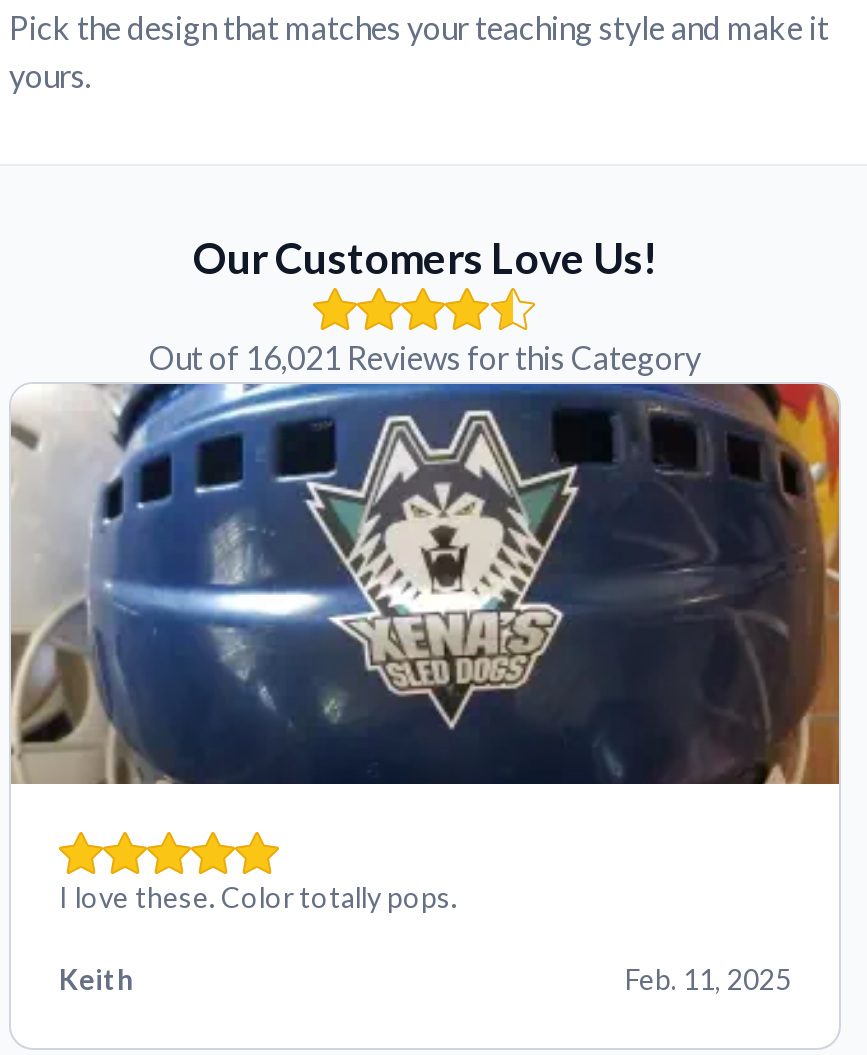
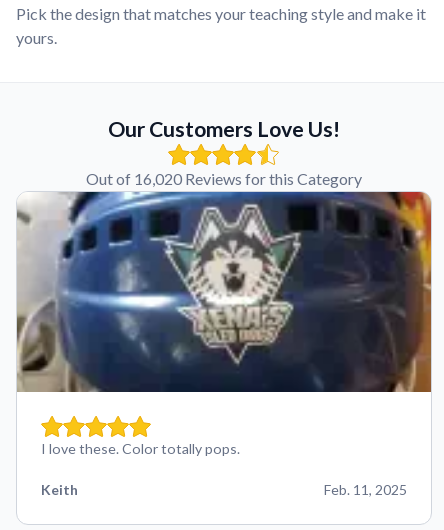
[149,338,701,376] Out of 16,021 Reviews for this Category -> [86,169,362,188] Out of 16,020 Reviews for this Category

